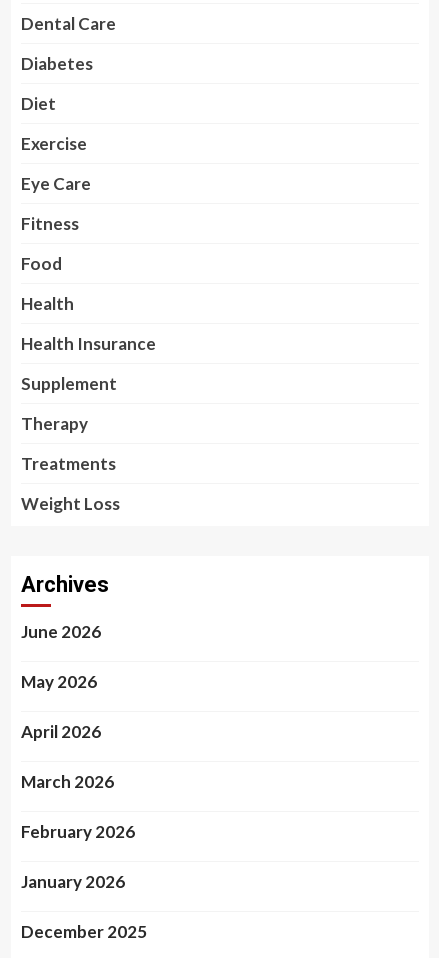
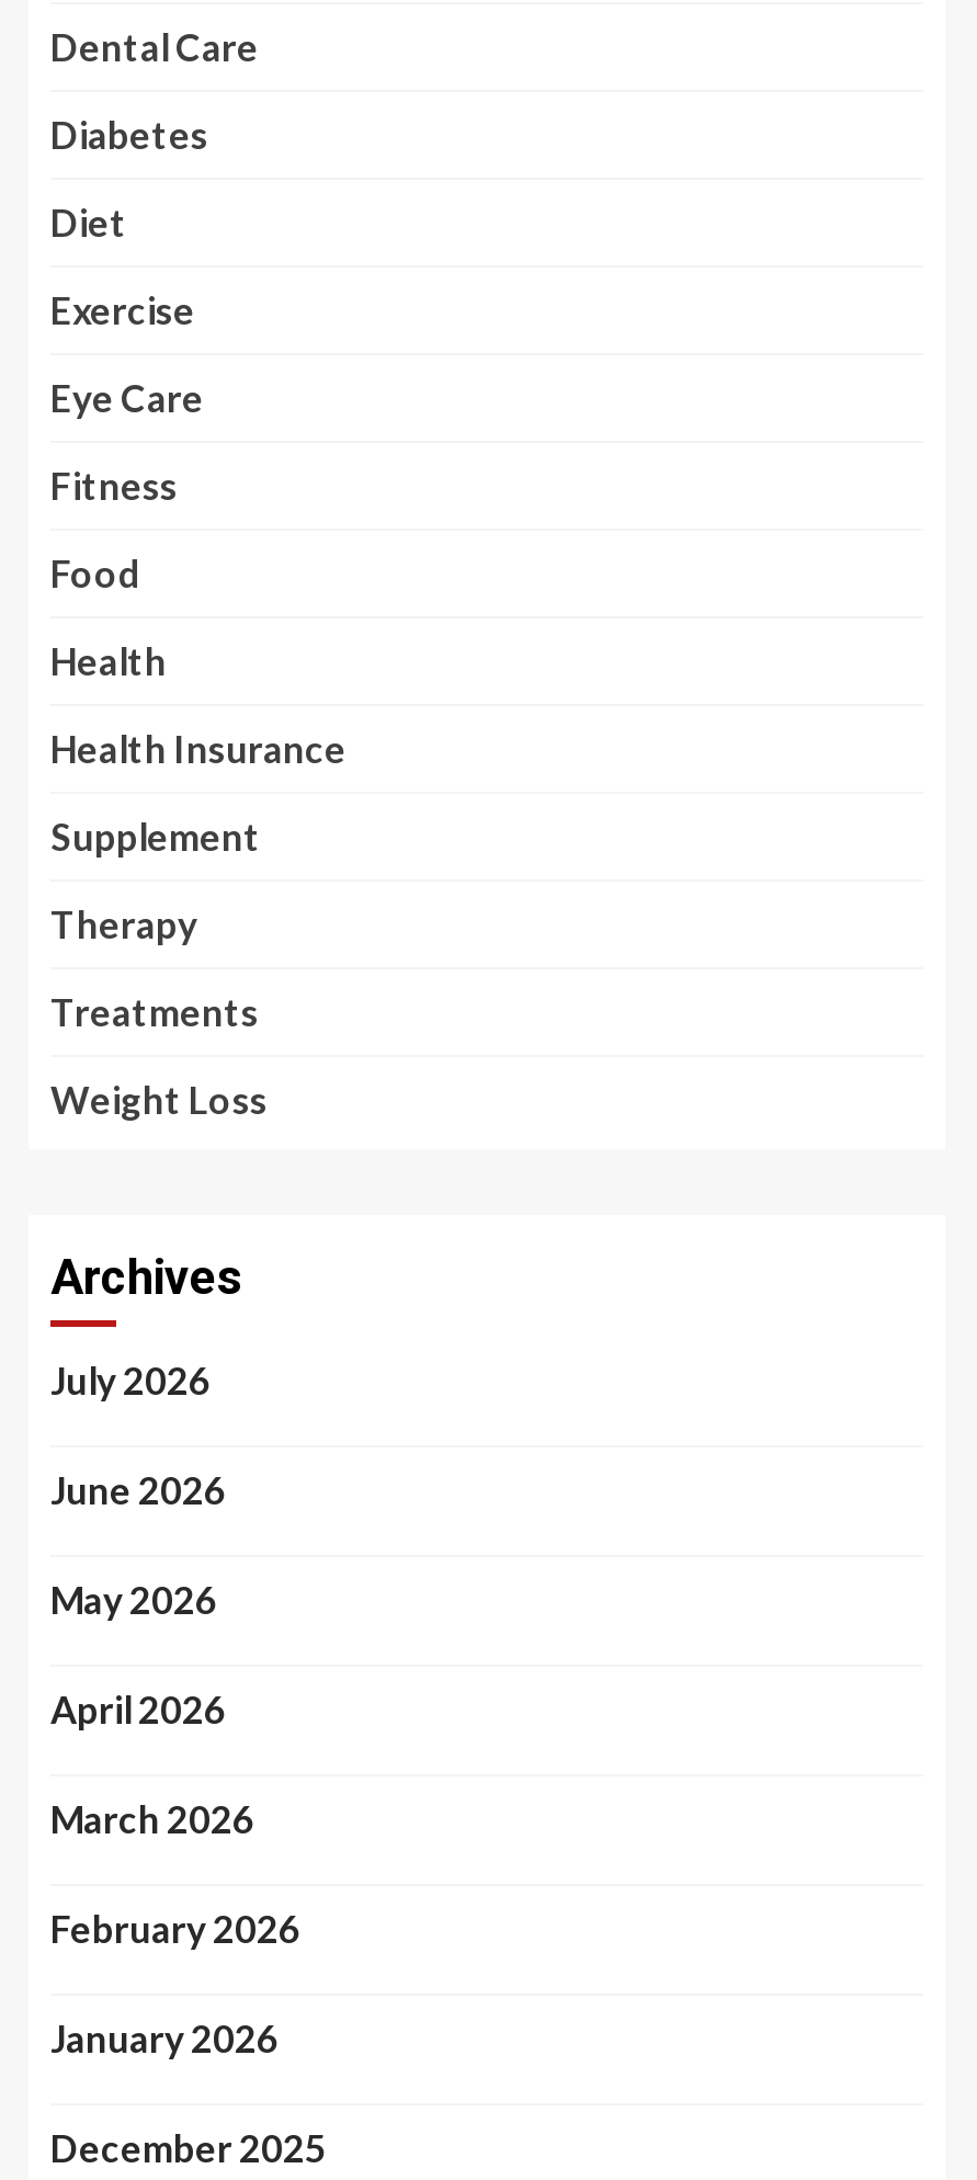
none -> [50,1358,211,1404] July 2026

